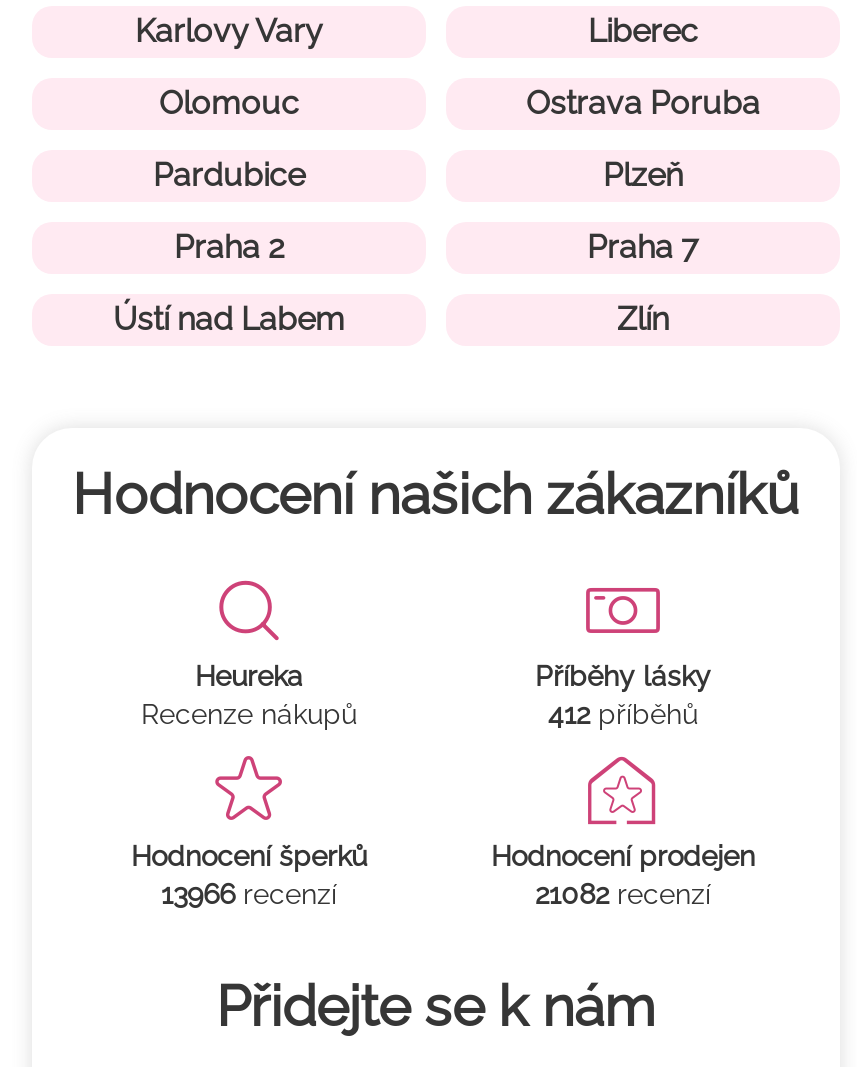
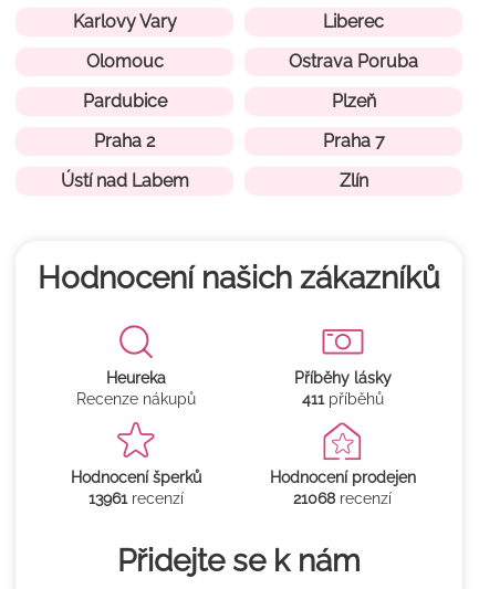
[548,699,698,731] 412 příběhů -> [301,390,383,408] 411 příběhů
[161,879,337,911] 13966 recenzí -> [88,490,183,508] 13961 recenzí
[535,879,711,911] 21082 recenzí -> [293,490,392,508] 21068 recenzí

